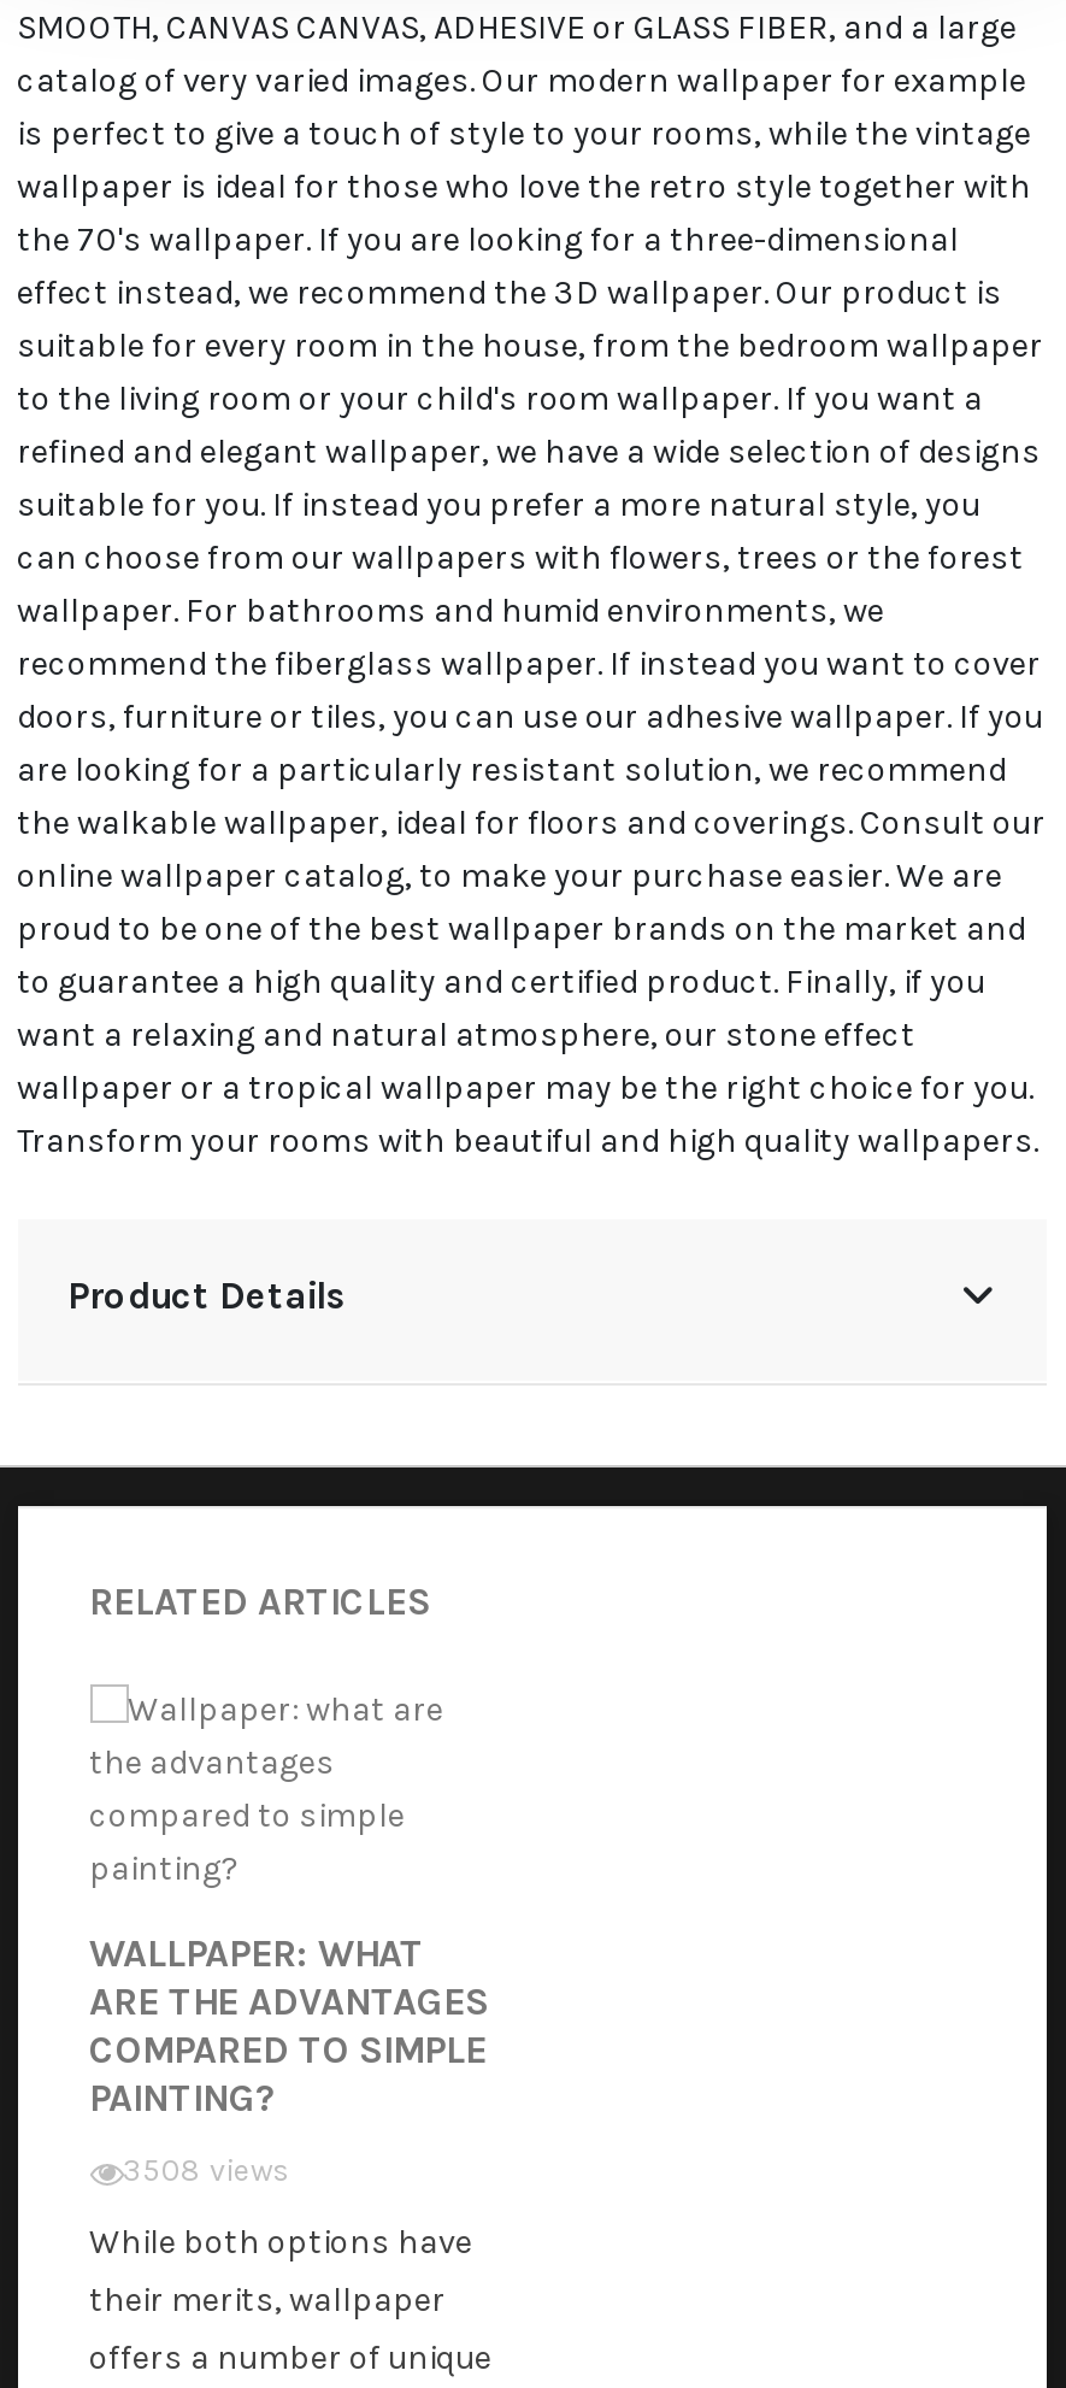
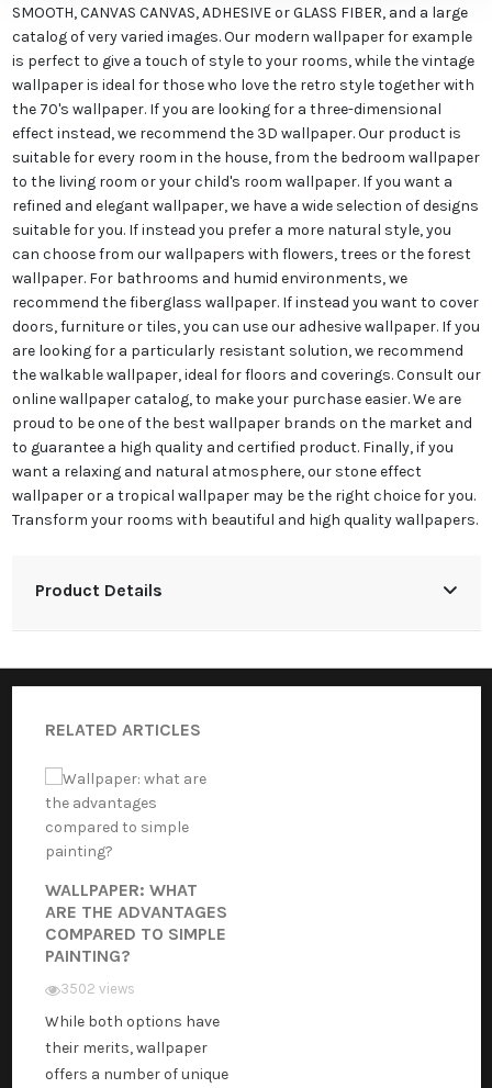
[123,2151,289,2187] 3508 views -> [60,980,135,997] 3502 views

